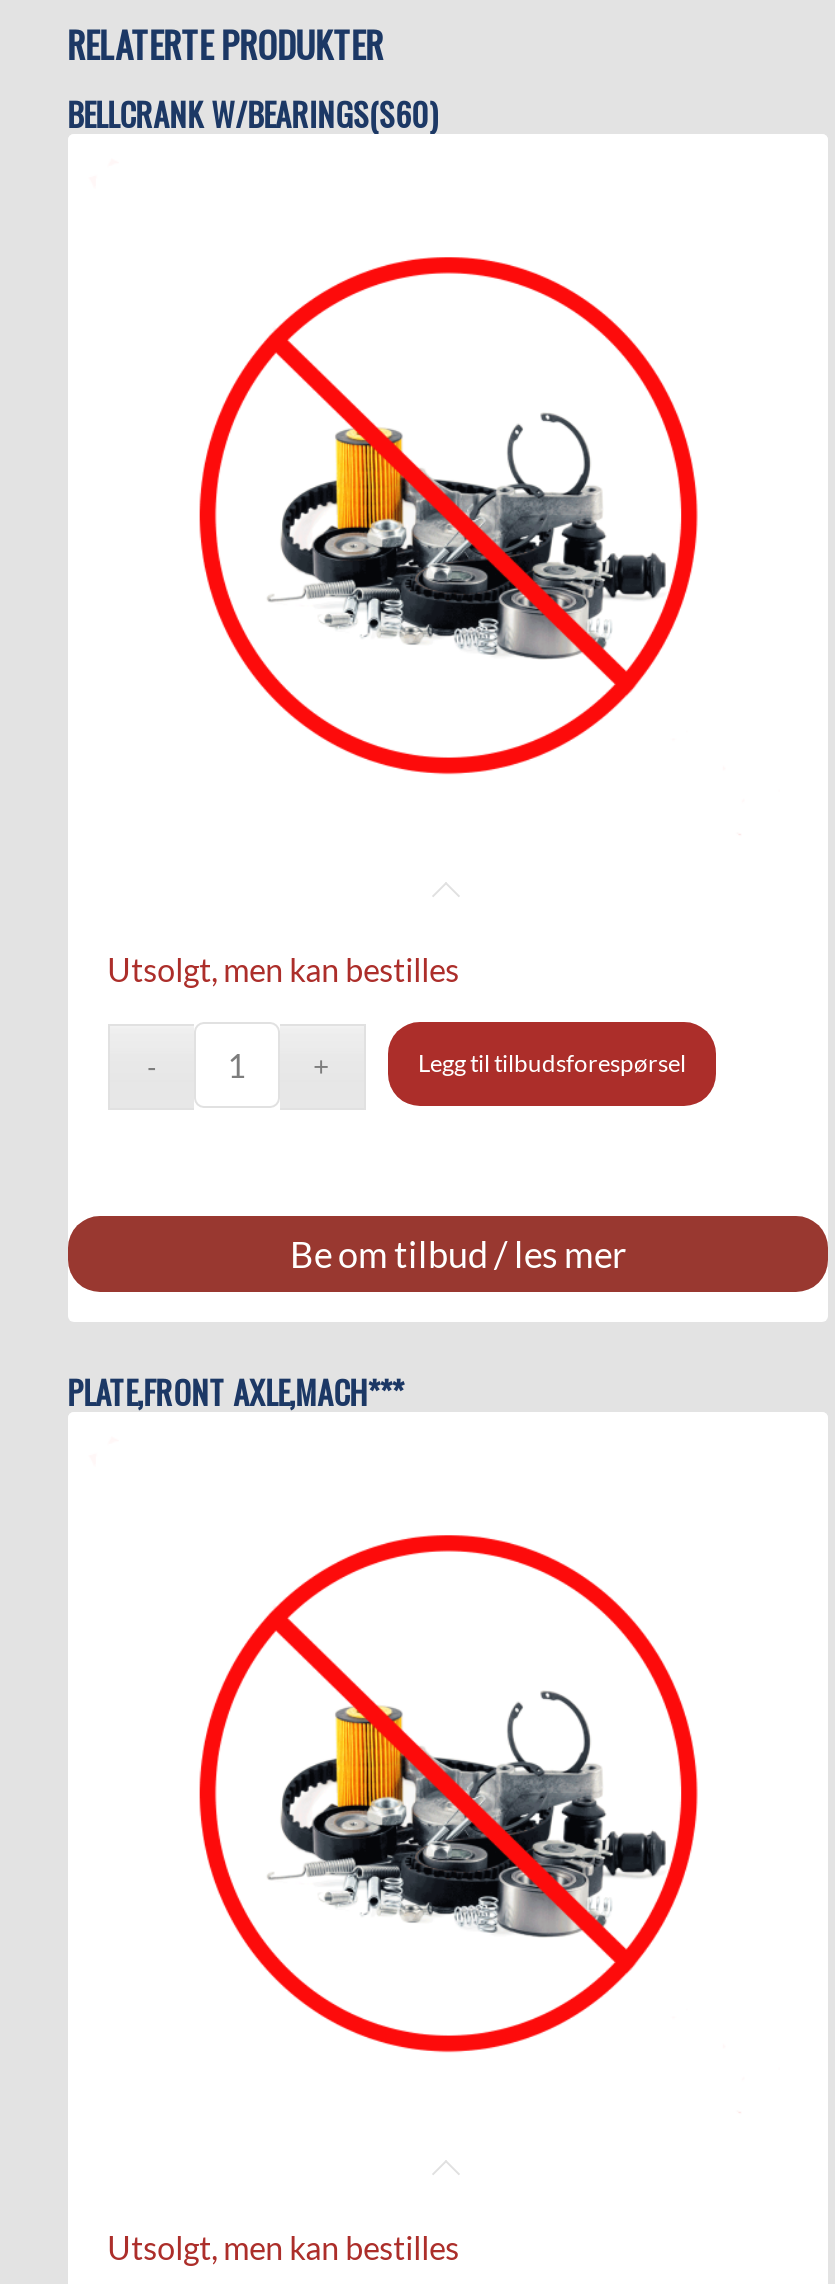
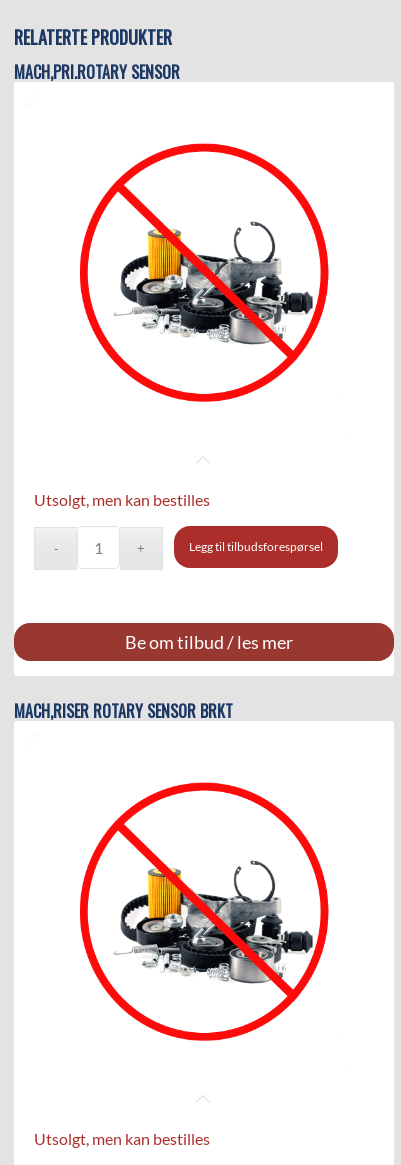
[67,91,437,139] BELLCRANK W/BEARINGS(S60) -> [14,60,180,84] MACH,PRI.ROTARY SENSOR
[67,1368,403,1416] PLATE,FRONT AXLE,MACH*** -> [14,699,233,723] MACH,RISER ROTARY SENSOR BRKT

